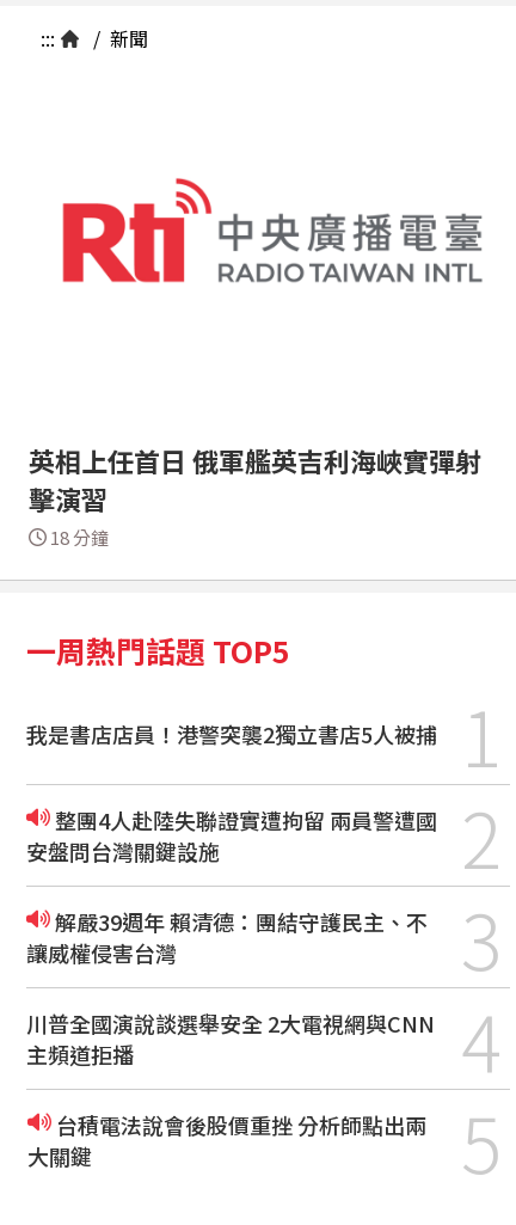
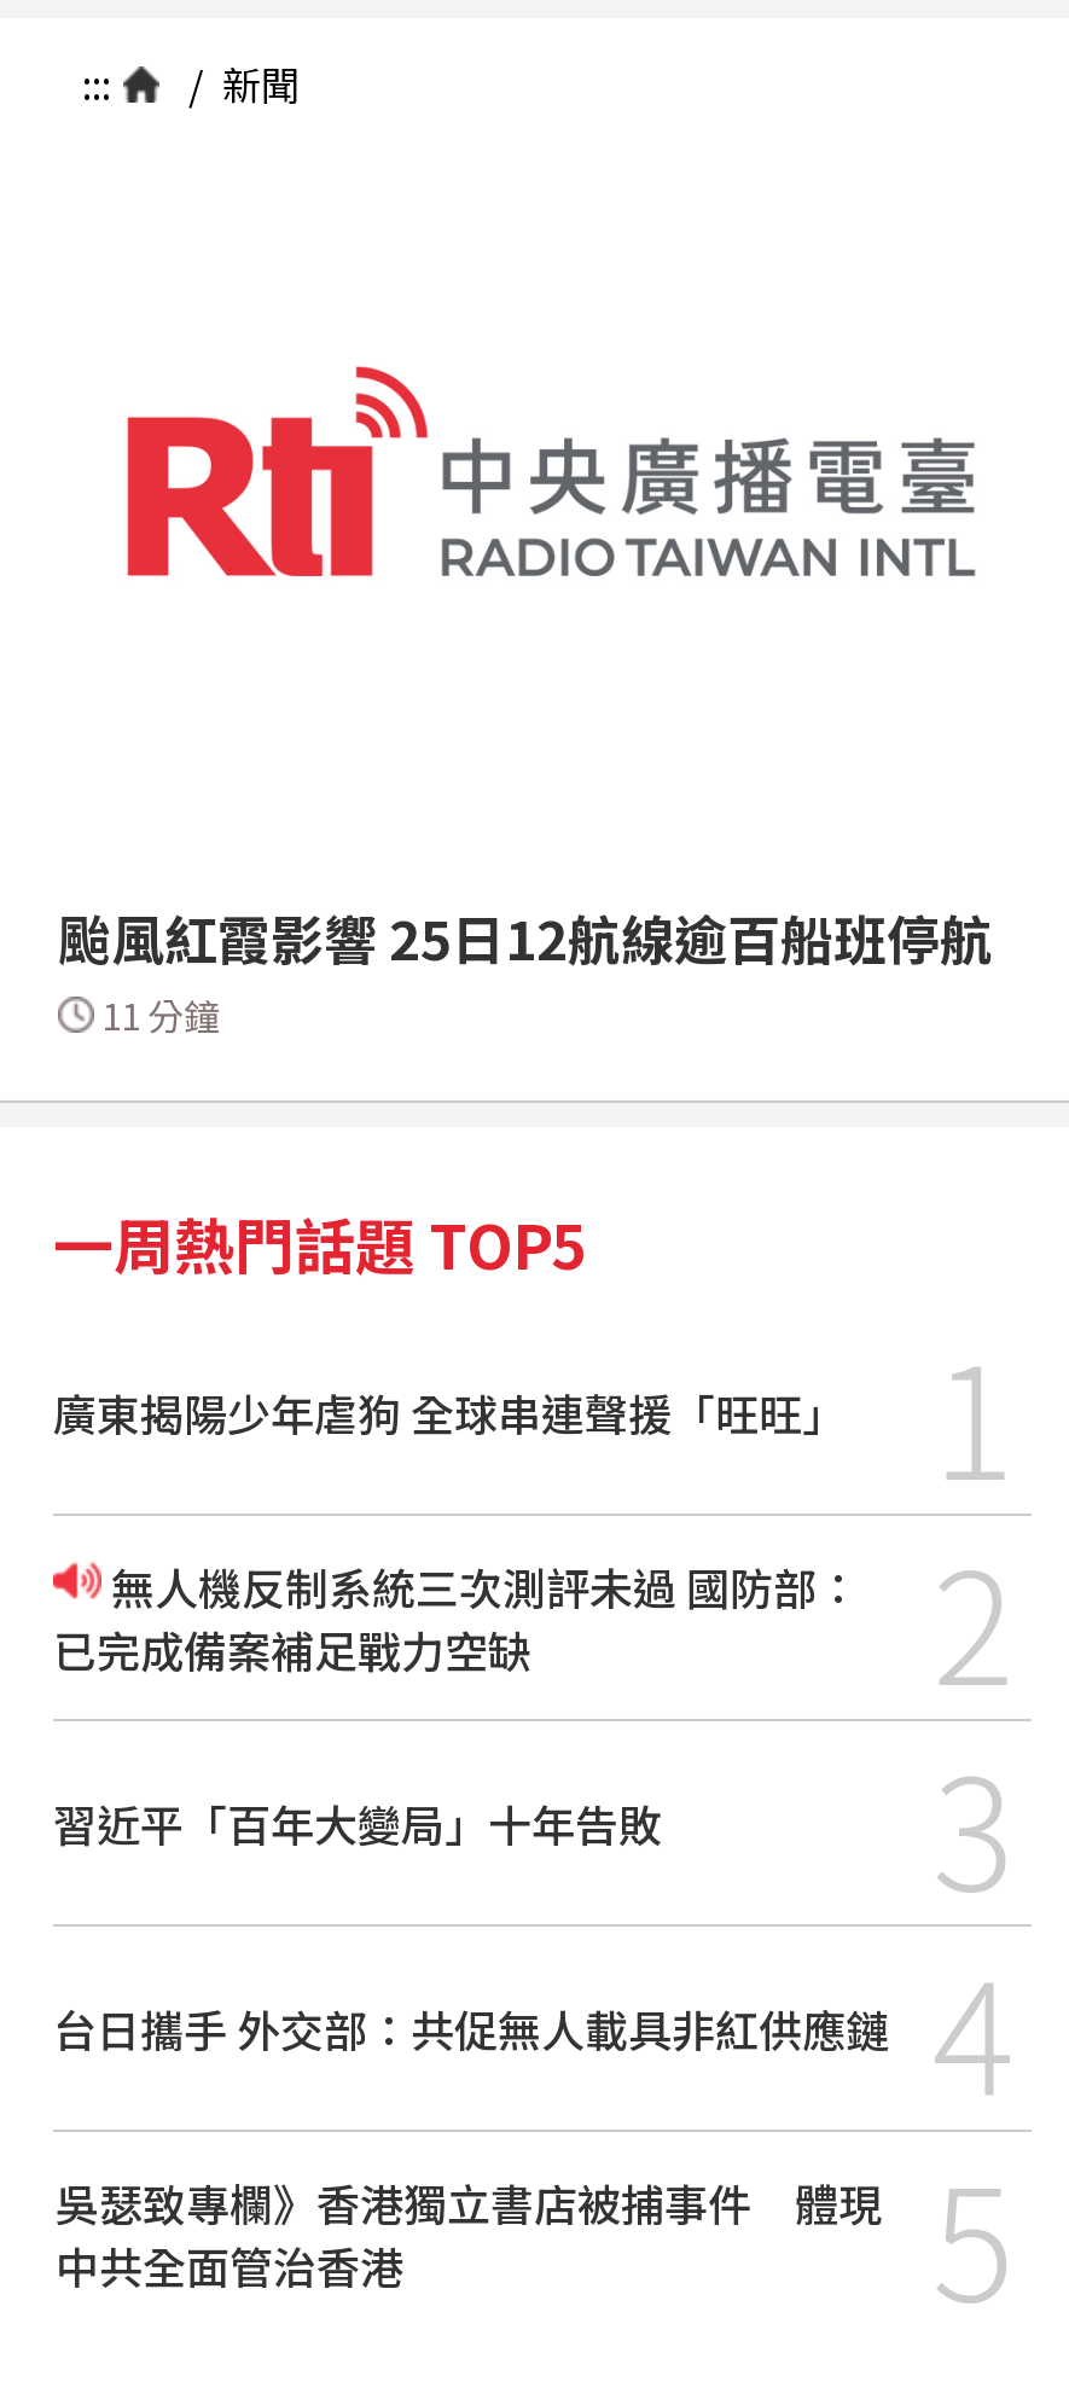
[29,441,481,550] 英相上任首日 俄軍艦英吉利海峽實彈射 | 擊演習 | 18 分鐘 -> [58,897,993,1040] 颱風紅霞影響 25日12航線逾百船班停航 | 11 分鐘
[26,718,437,749] 我是書店店員！港警突襲2獨立書店5人被捕 -> [53,1381,846,1443] 廣東揭陽少年虐狗 全球串連聲援「旺旺」
[26,804,437,866] 整團4人赴陸失聯證實遭拘留 兩員警遭國 | 安盤問台灣關鍵設施 -> [53,1555,860,1680] 無人機反制系統三次測評未過 國防部： | 已完成備案補足戰力空缺
[26,906,428,968] 解嚴39週年 賴清德：團結守護民主、不 | 讓威權侵害台灣 -> [53,1791,662,1854] 習近平「百年大變局」十年告敗
[26,1007,435,1070] 川普全國演說談選舉安全 2大電視網與CNN | 主頻道拒播 -> [53,1997,889,2060] 台日攜手 外交部：共促無人載具非紅供應鏈
[27,1109,426,1171] 台積電法說會後股價重挫 分析師點出兩 | 大關鍵 -> [56,2171,882,2296] 吳瑟致專欄》香港獨立書店被捕事件 體現 | 中共全面管治香港

